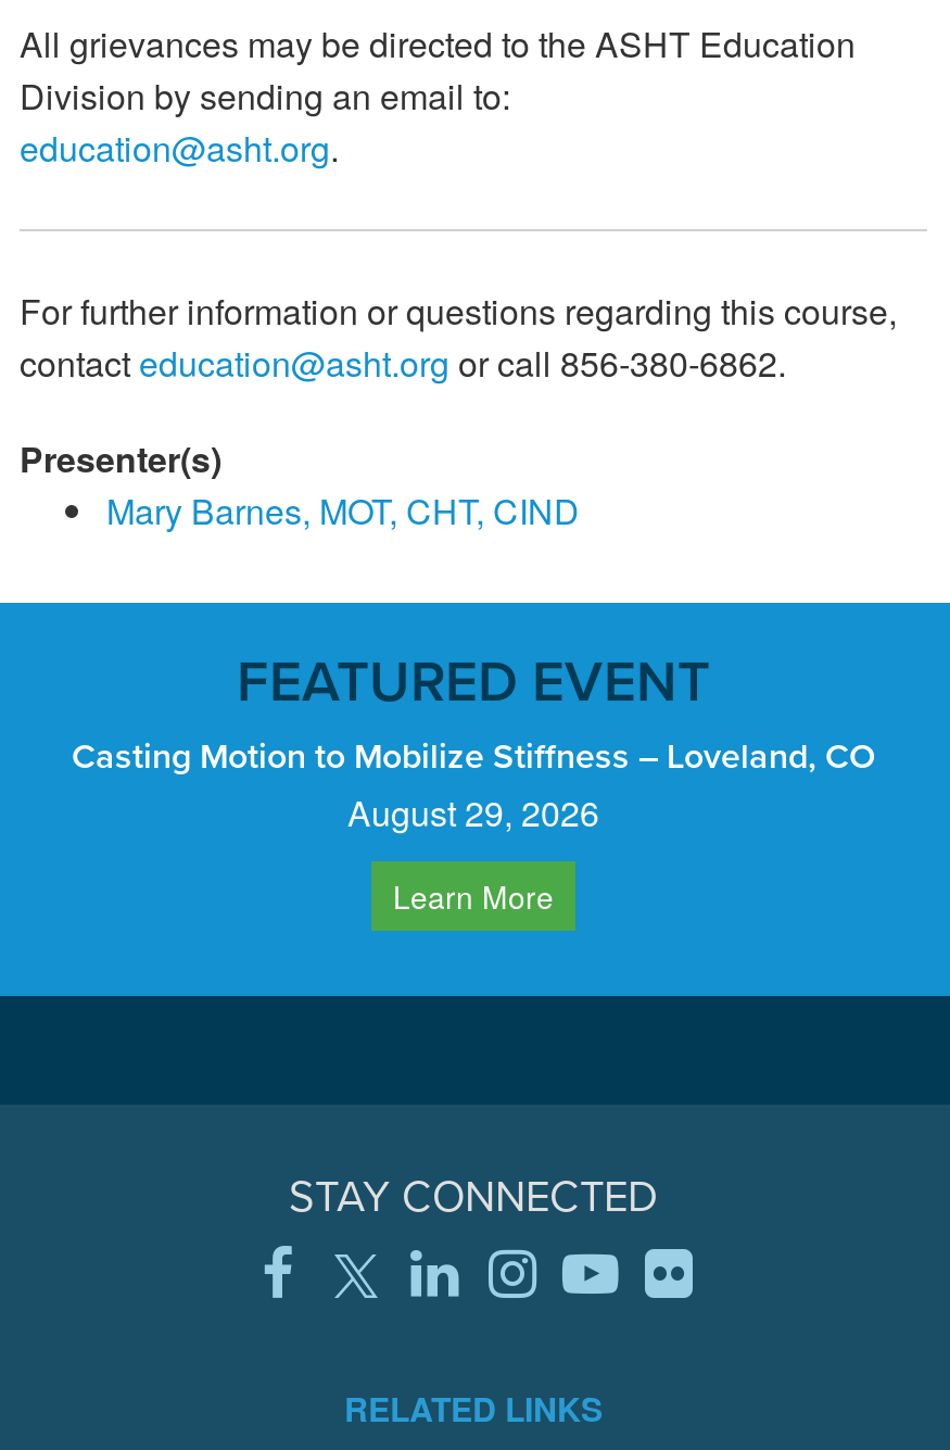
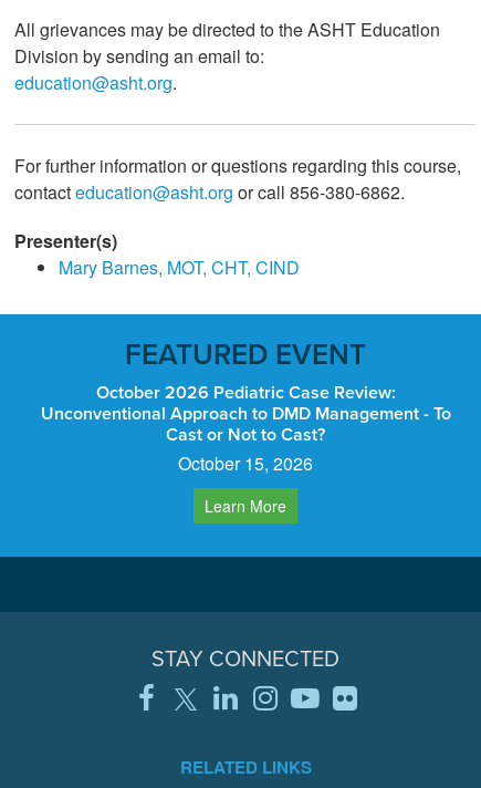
[72,730,875,837] Casting Motion to Mobilize Stiffness – Loveland, CO | August 29, 2026 -> [40,379,451,475] October 2026 Pediatric Case Review: | Unconventional Approach to DMD Management - To | Cast or Not to Cast? | October 15, 2026

